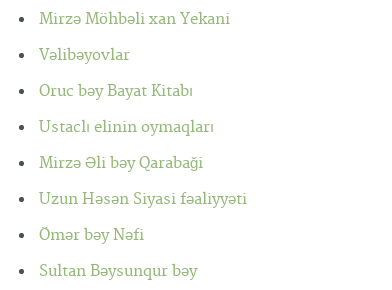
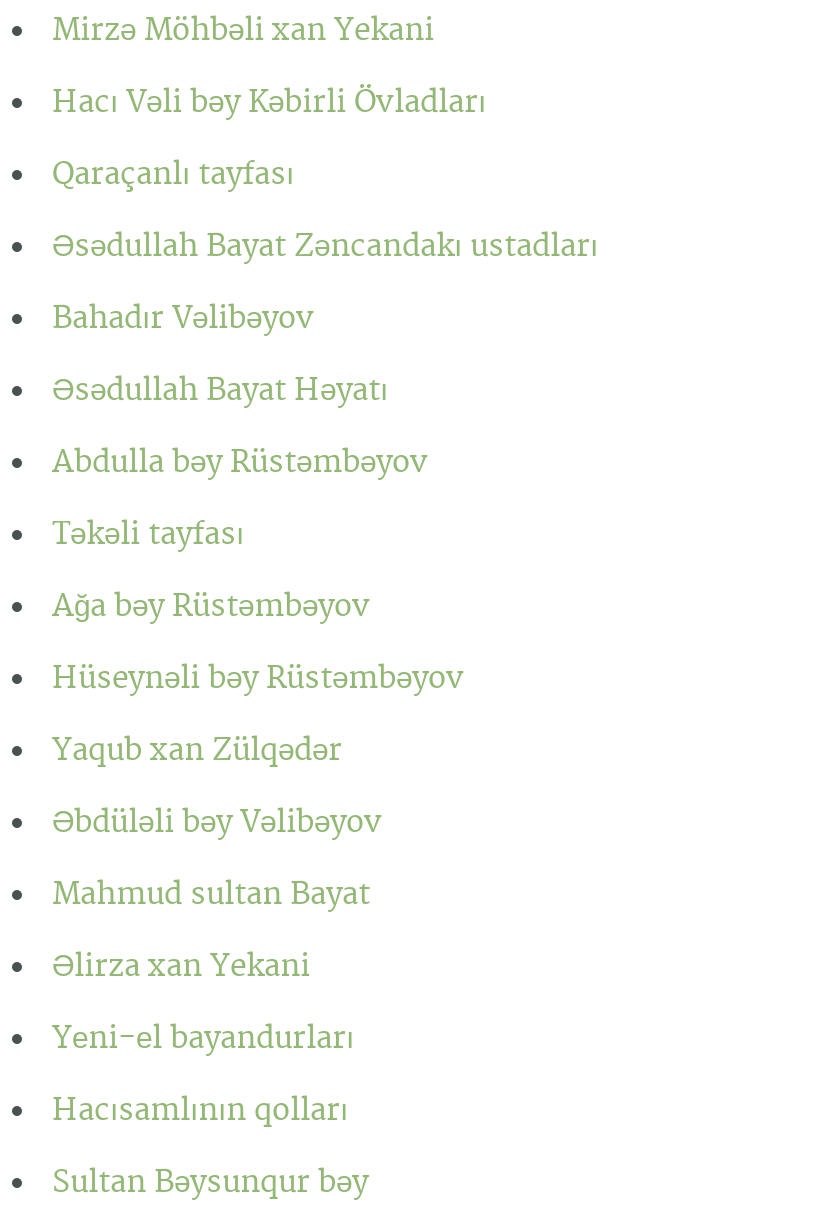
[39,46,247,245] Vəlibəyovlar | Oruc bəy Bayat Kitabı | Ustaclı elinin oymaqları | Mirzə Əli bəy Qarabaği | Uzun Həsən Siyasi fəaliyyəti | Ömər bəy Nəfi -> [52,84,598,1130] Hacı Vəli bəy Kəbirli Övladları | Qaraçanlı tayfası | Əsədullah Bayat Zəncandakı ustadları | Bahadır Vəlibəyov | Əsədullah Bayat Həyatı | Abdulla bəy Rüstəmbəyov | Təkəli tayfası | Ağa bəy Rüstəmbəyov | Hüseynəli bəy Rüstəmbəyov | Yaqub xan Zülqədər | Əbdüləli bəy Vəlibəyov | Mahmud sultan Bayat | Əlirza xan Yekani | Yеni-еl bayandurları | Hacısamlının qolları

